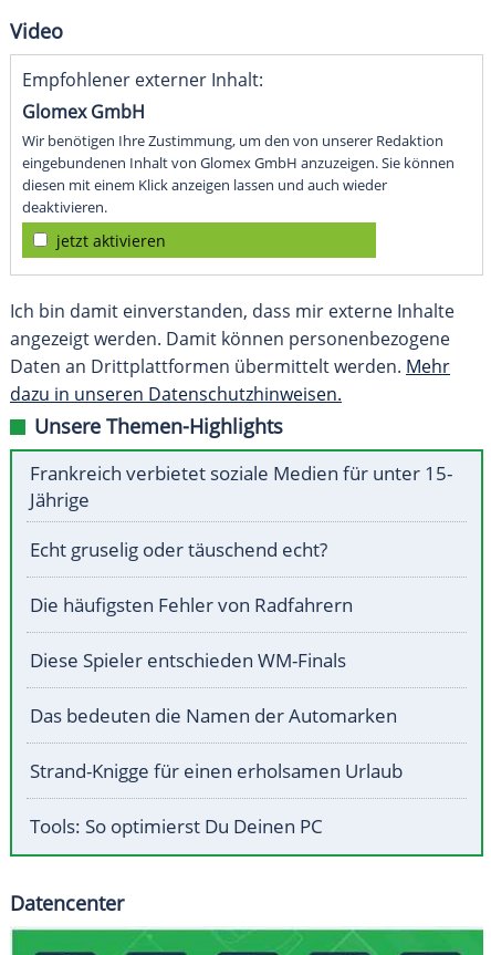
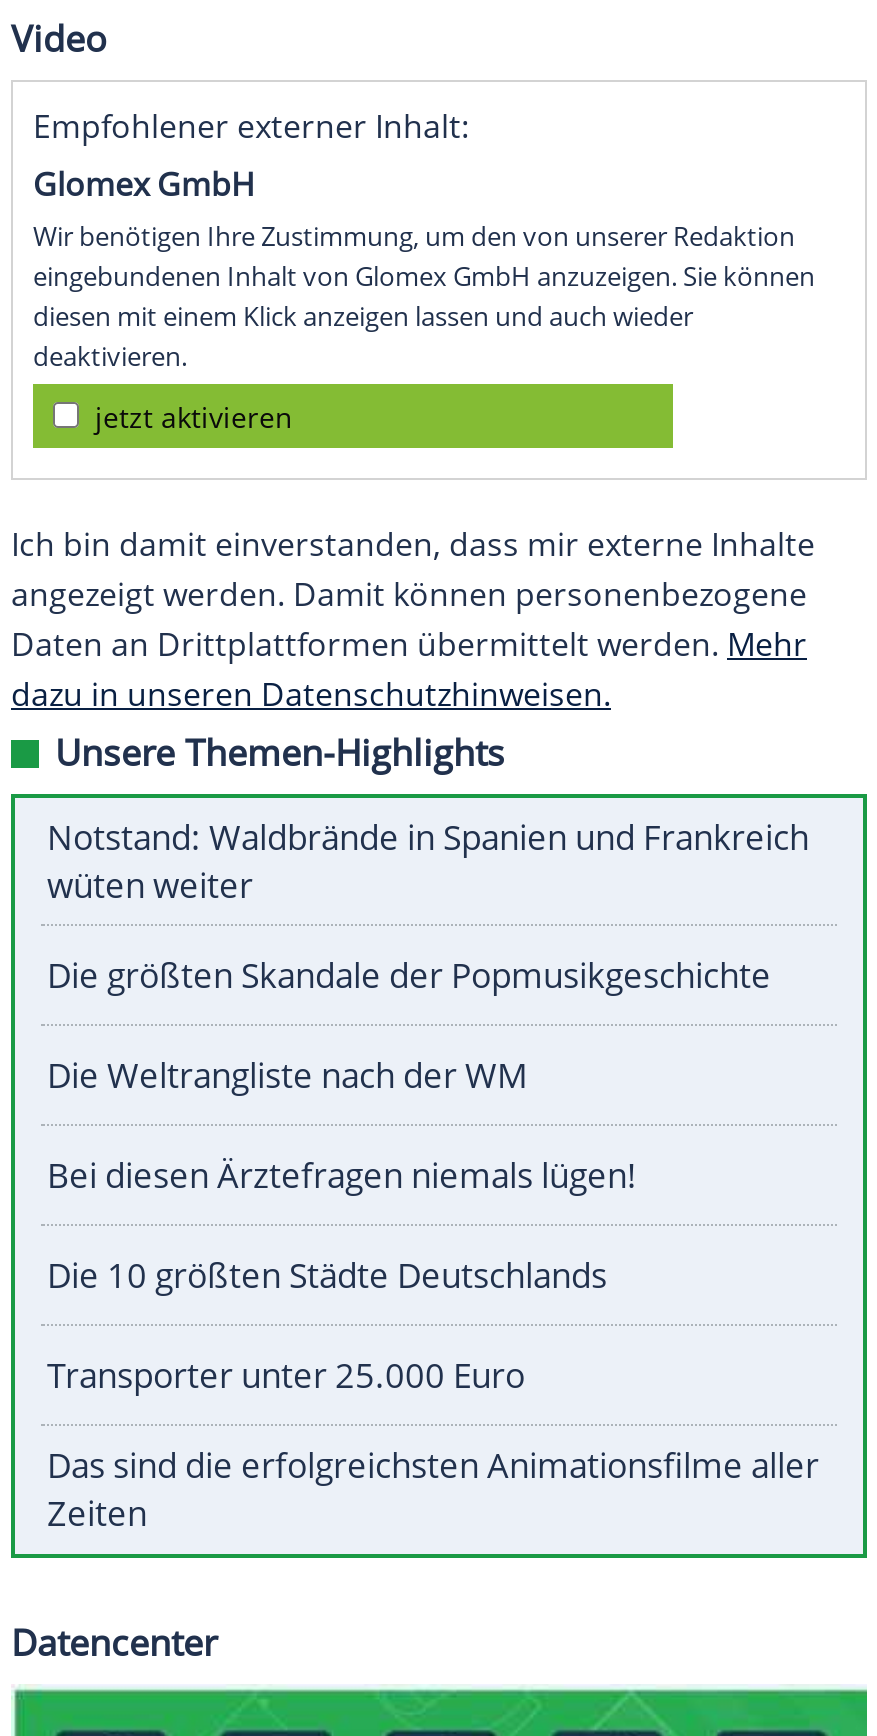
[30,461,452,513] Frankreich verbietet soziale Medien für unter 15- | Jährige -> [47,815,809,909] Notstand: Waldbrände in Spanien und Frankreich | wüten weiter
[30,537,327,562] Echt gruselig oder täuschend echt? -> [47,953,771,999] Die größten Skandale der Popmusikgeschichte
[30,592,353,618] Die häufigsten Fehler von Radfahrern -> [47,1053,527,1099] Die Weltrangliste nach der WM
[30,648,346,673] Diese Spieler entschieden WM-Finals -> [47,1153,637,1199] Bei diesen Ärztefragen niemals lügen!
[30,703,397,728] Das bedeuten die Namen der Automarken -> [47,1253,607,1299] Die 10 größten Städte Deutschlands
[30,758,403,784] Strand-Knigge für einen erholsamen Urlaub -> [47,1353,525,1399] Transporter unter 25.000 Euro
[30,814,323,839] Tools: So optimierst Du Deinen PC -> [47,1443,819,1537] Das sind die erfolgreichsten Animationsfilme aller | Zeiten

